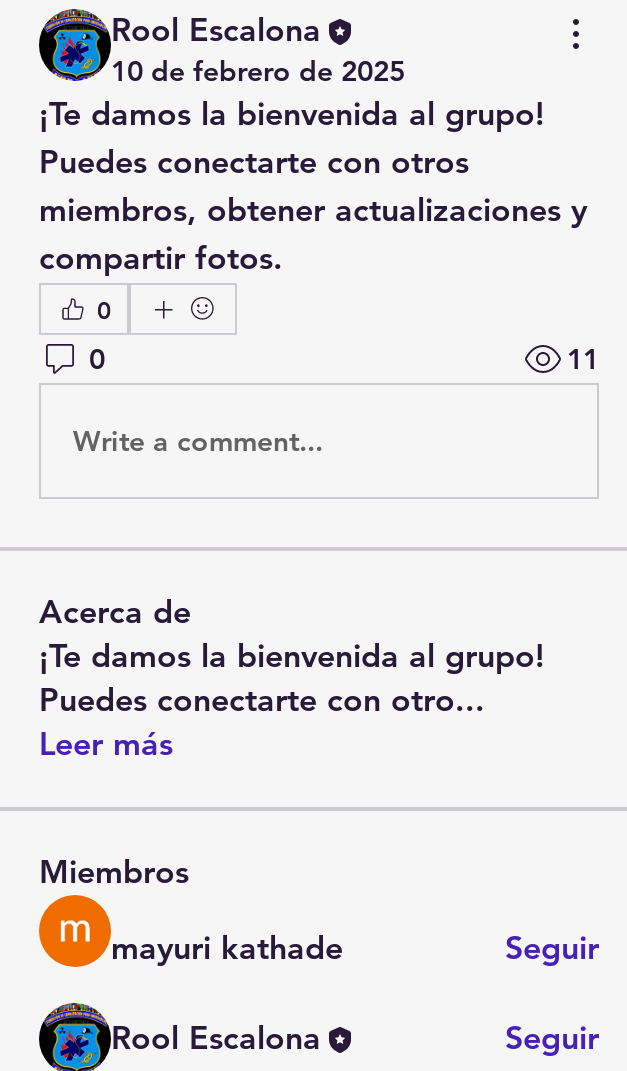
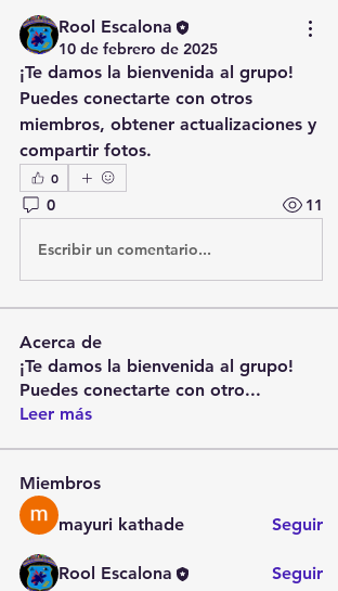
[73,422,323,458] Write a comment... -> [38,239,211,259] Escribir un comentario...

